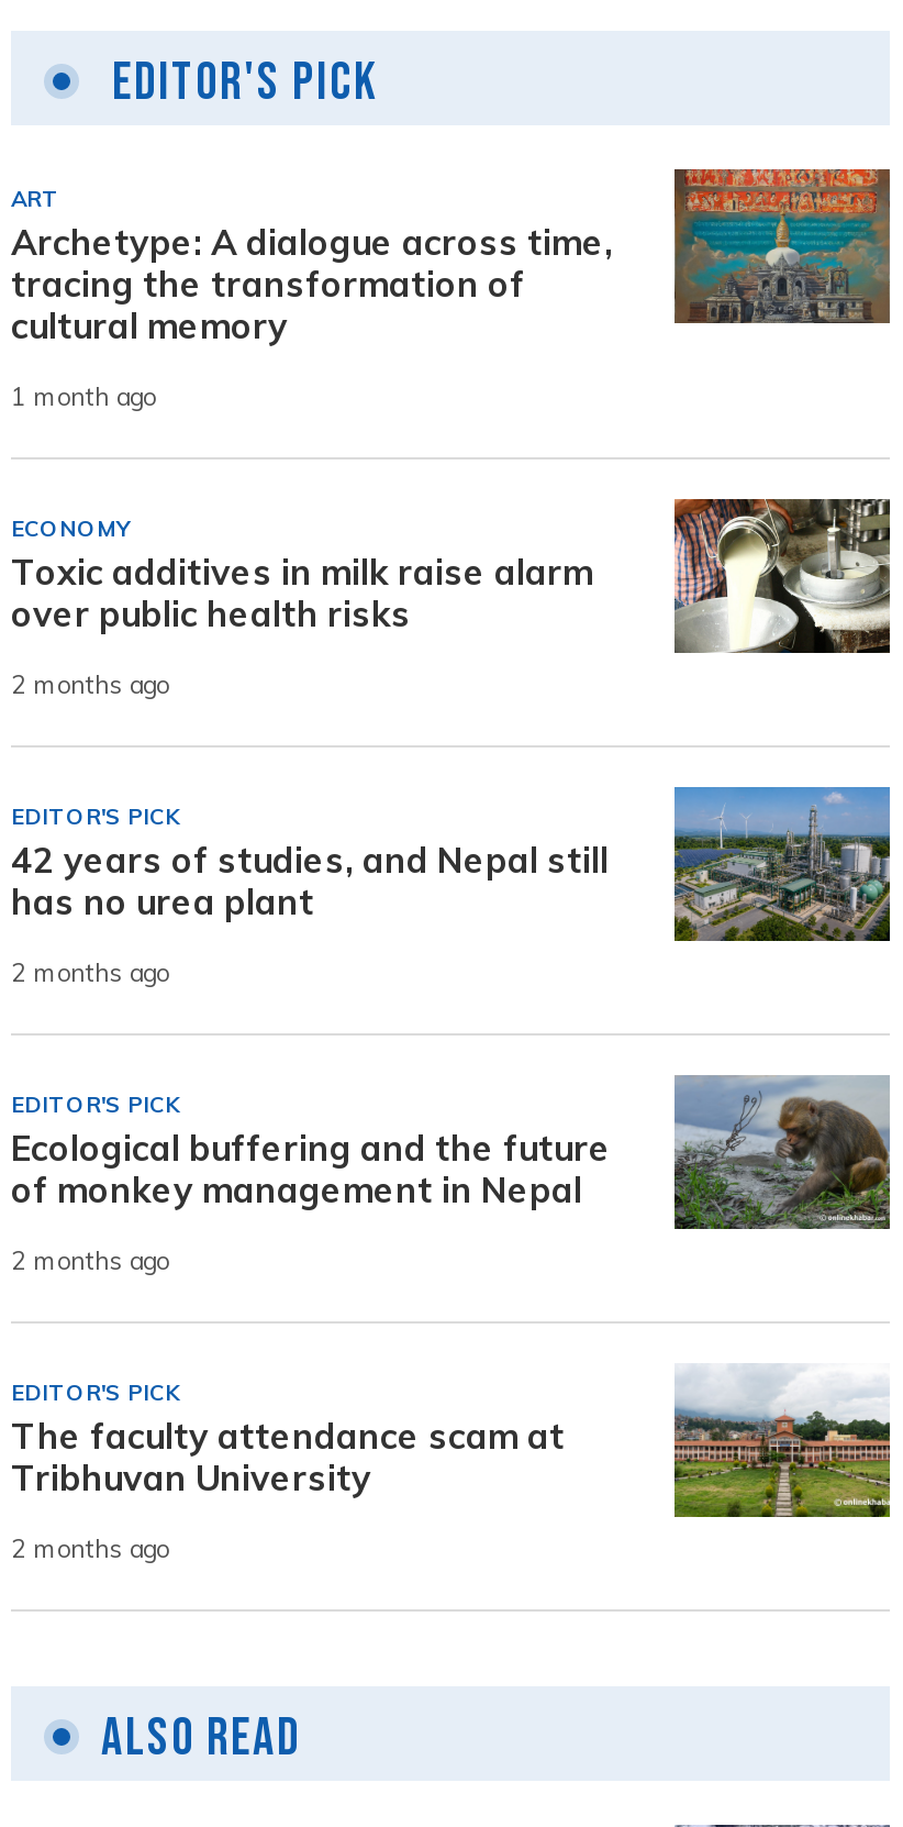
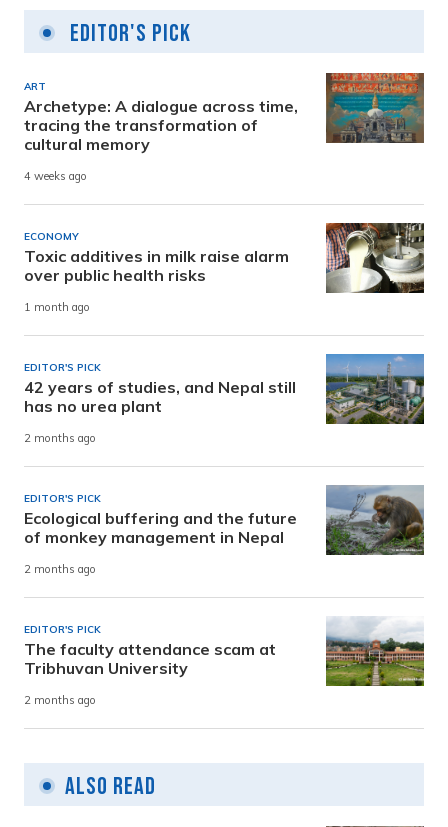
[11,382,156,413] 1 month ago -> [24,170,87,184] 4 weeks ago
[11,670,169,701] 2 months ago -> [24,301,90,315] 1 month ago

